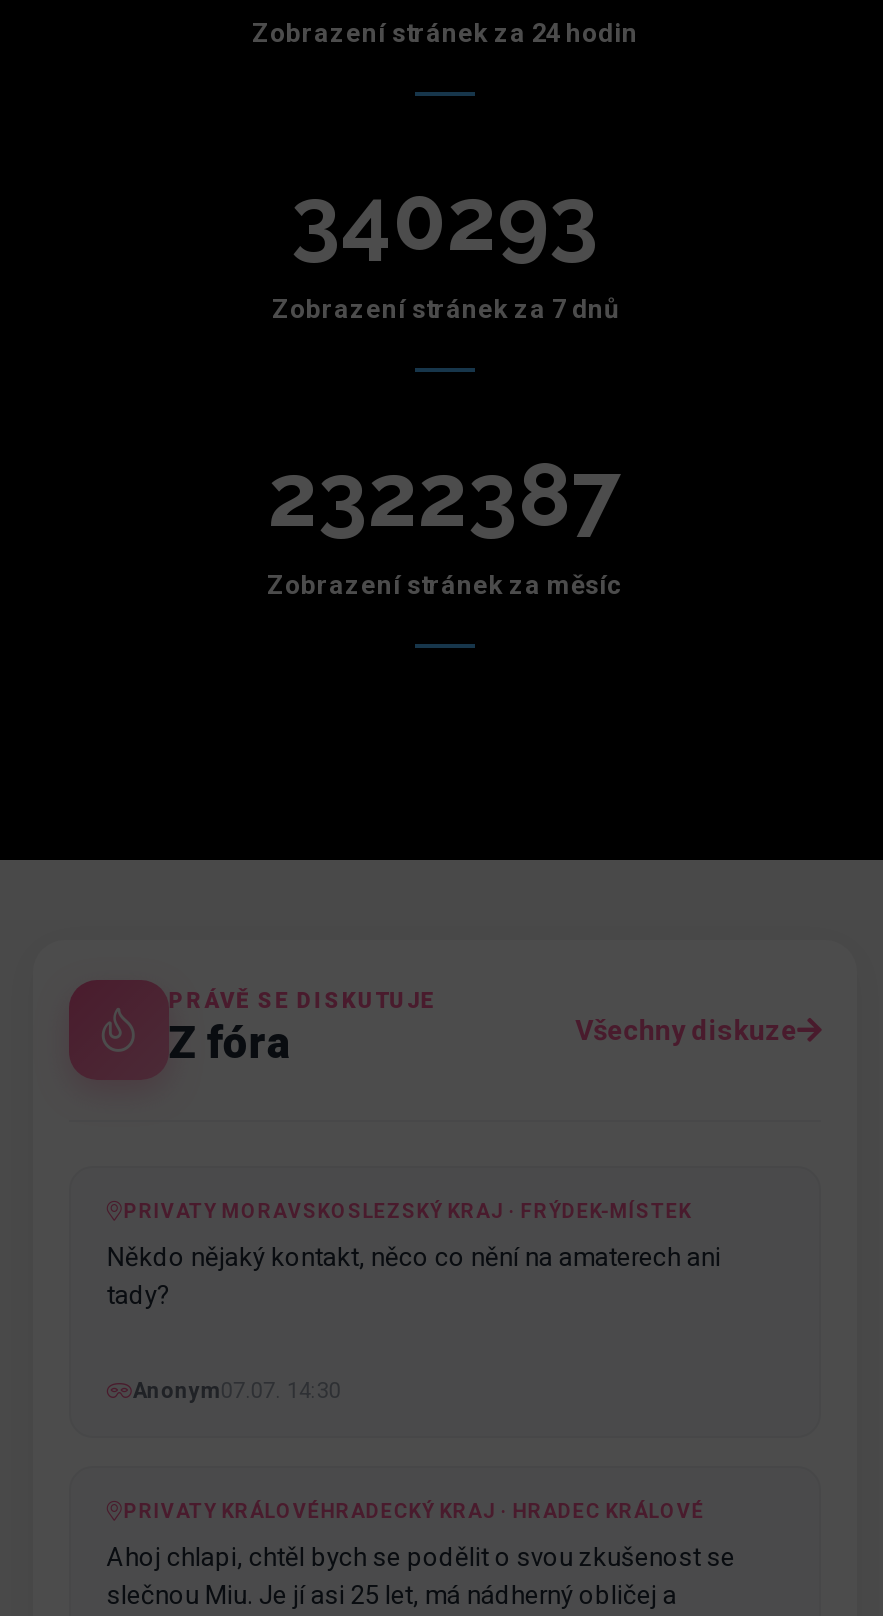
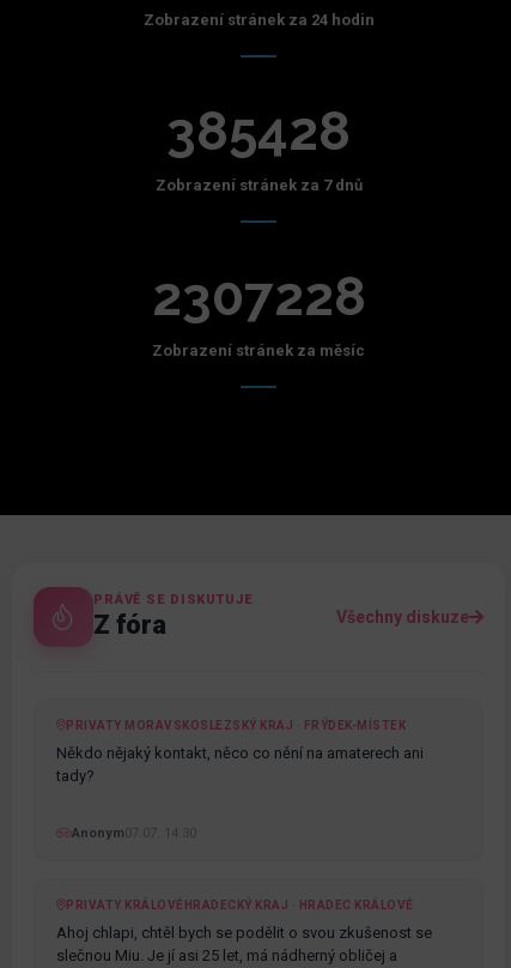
[291,168,599,270] 340293 -> [166,101,351,162] 385428
[268,444,622,546] 2322387 -> [151,266,366,327] 2307228

